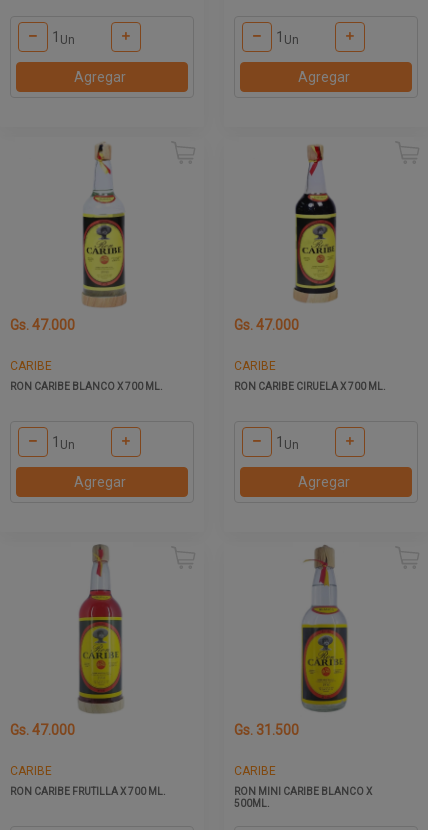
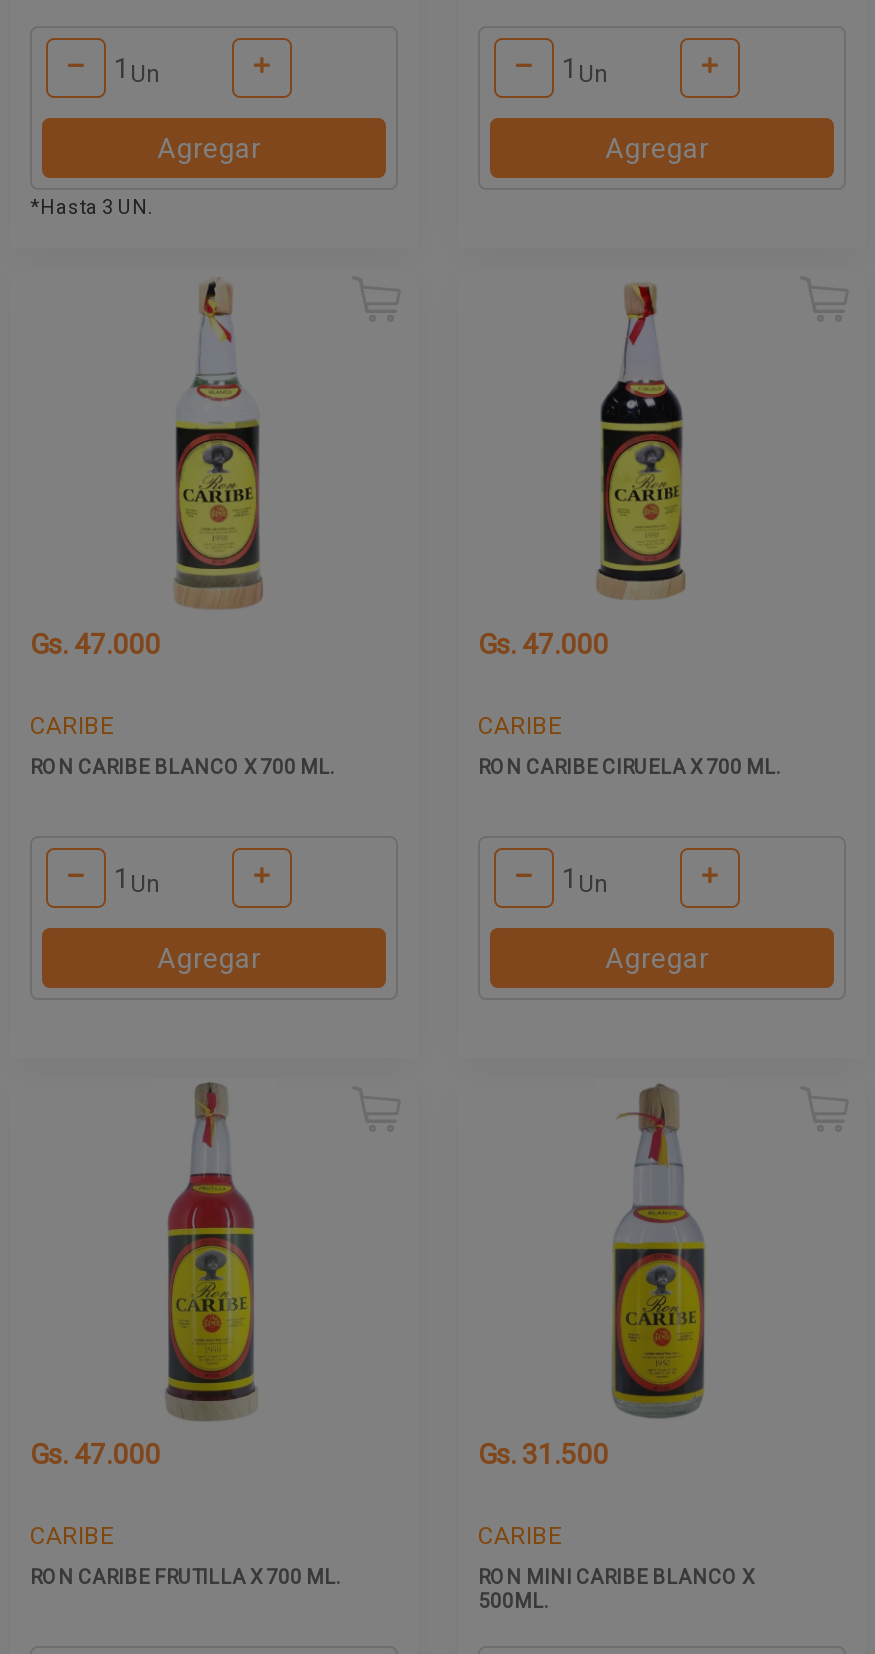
none -> [30,195,154,217] *Hasta 3 UN.

